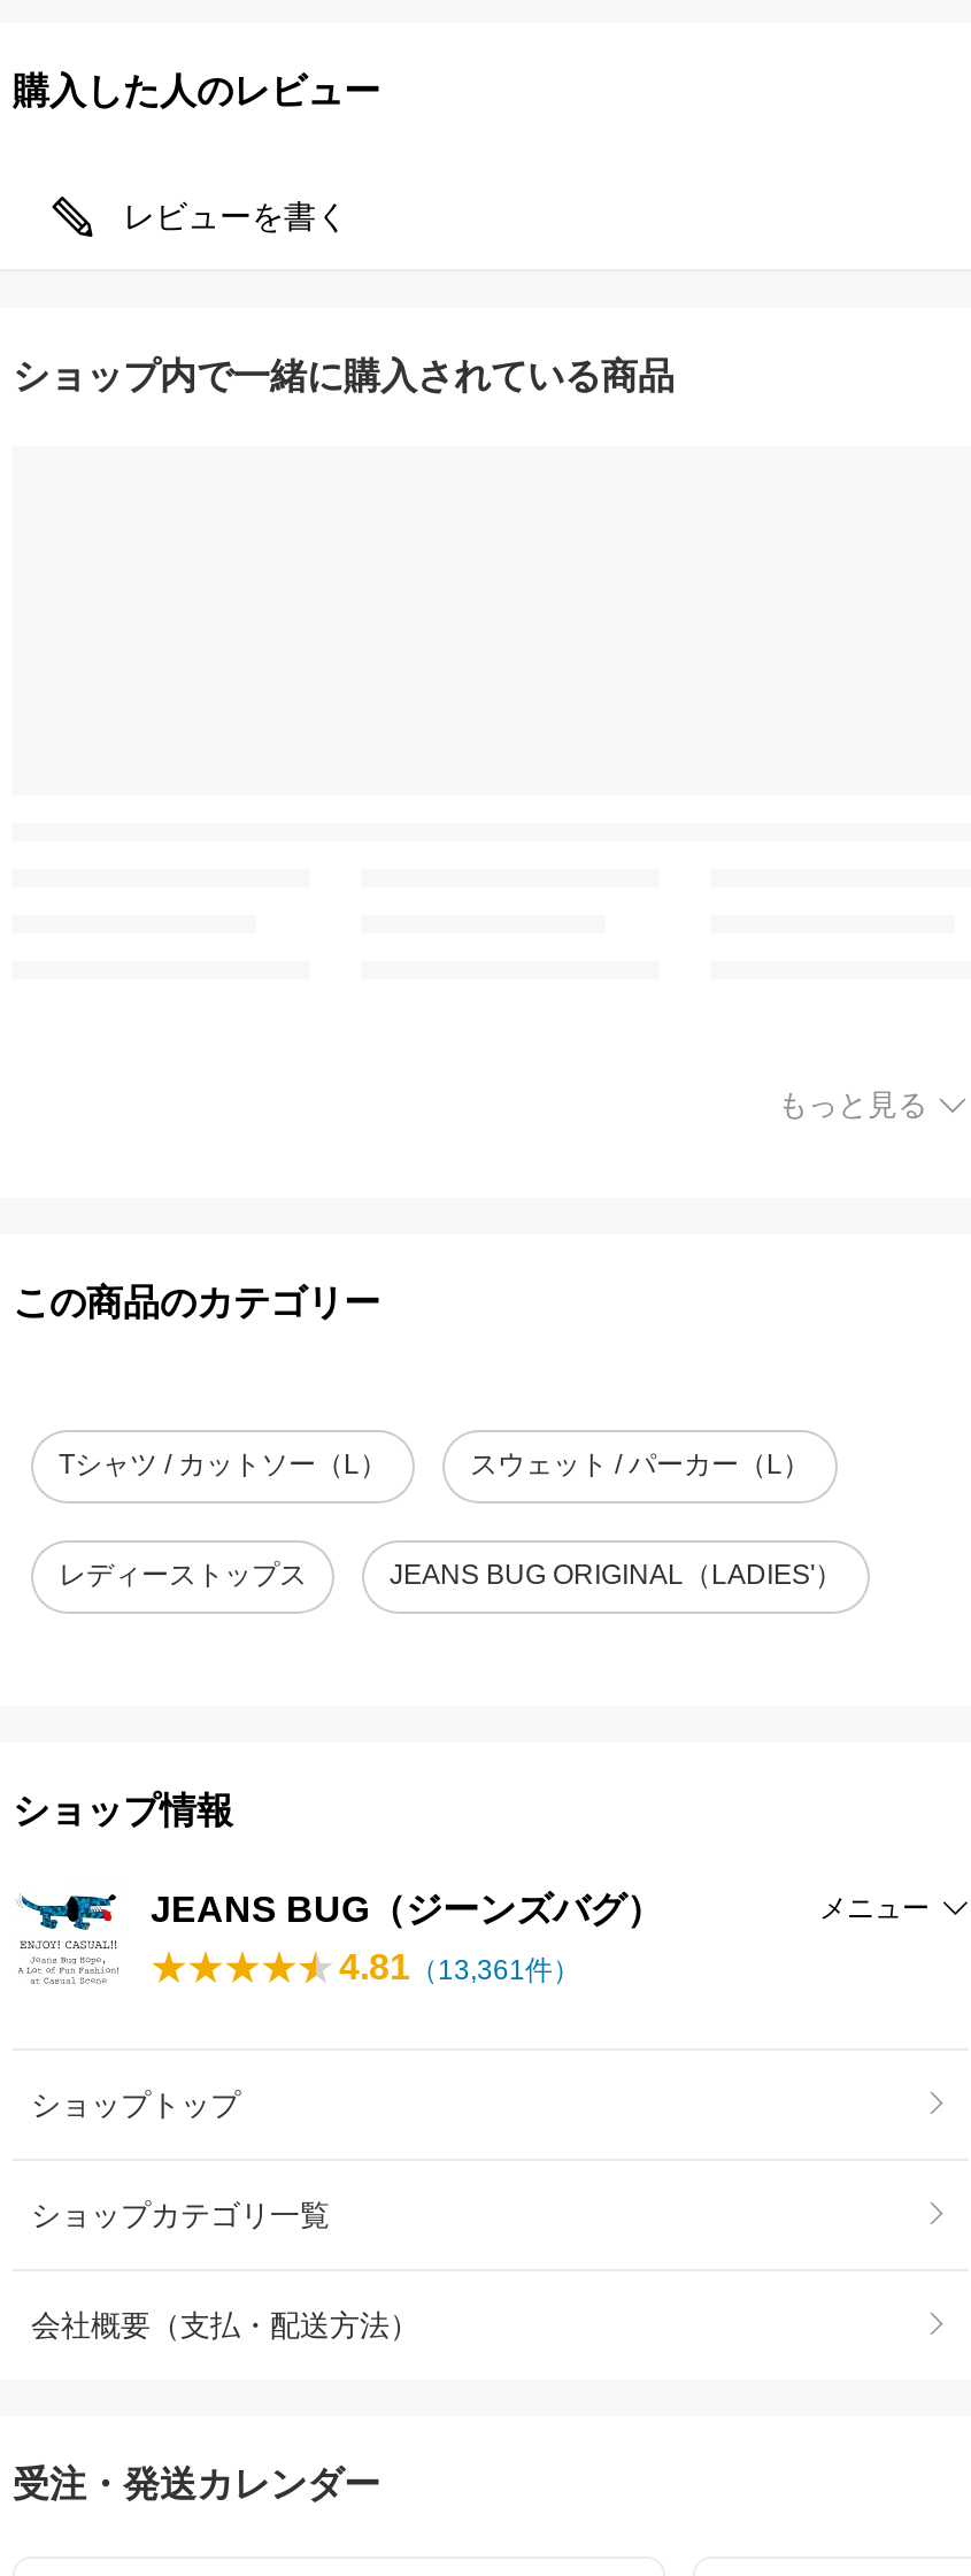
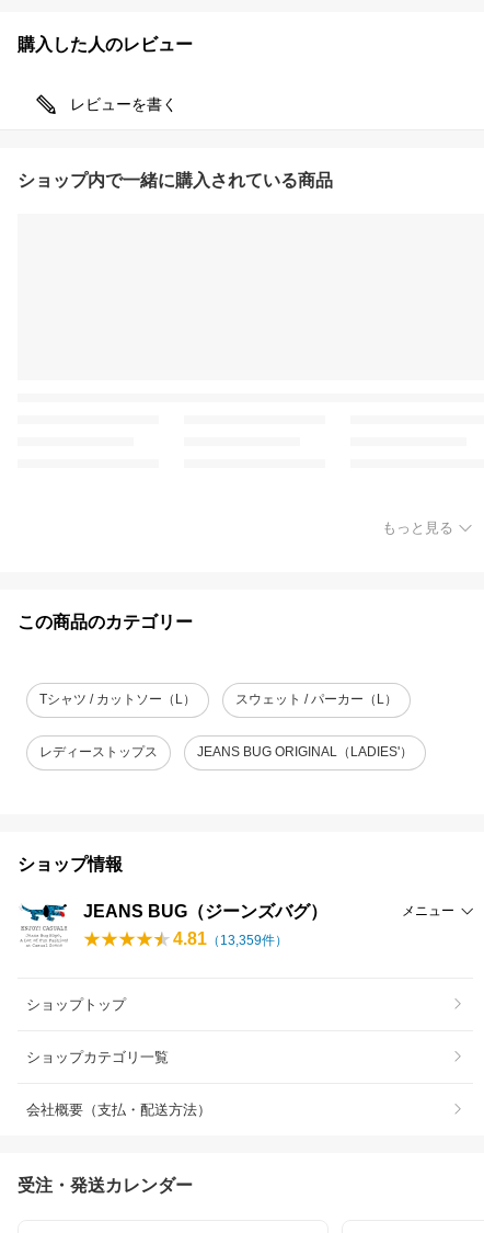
[339,1947,580,1986] 4.81（13,361件） -> [173,929,288,948] 4.81（13,359件）

